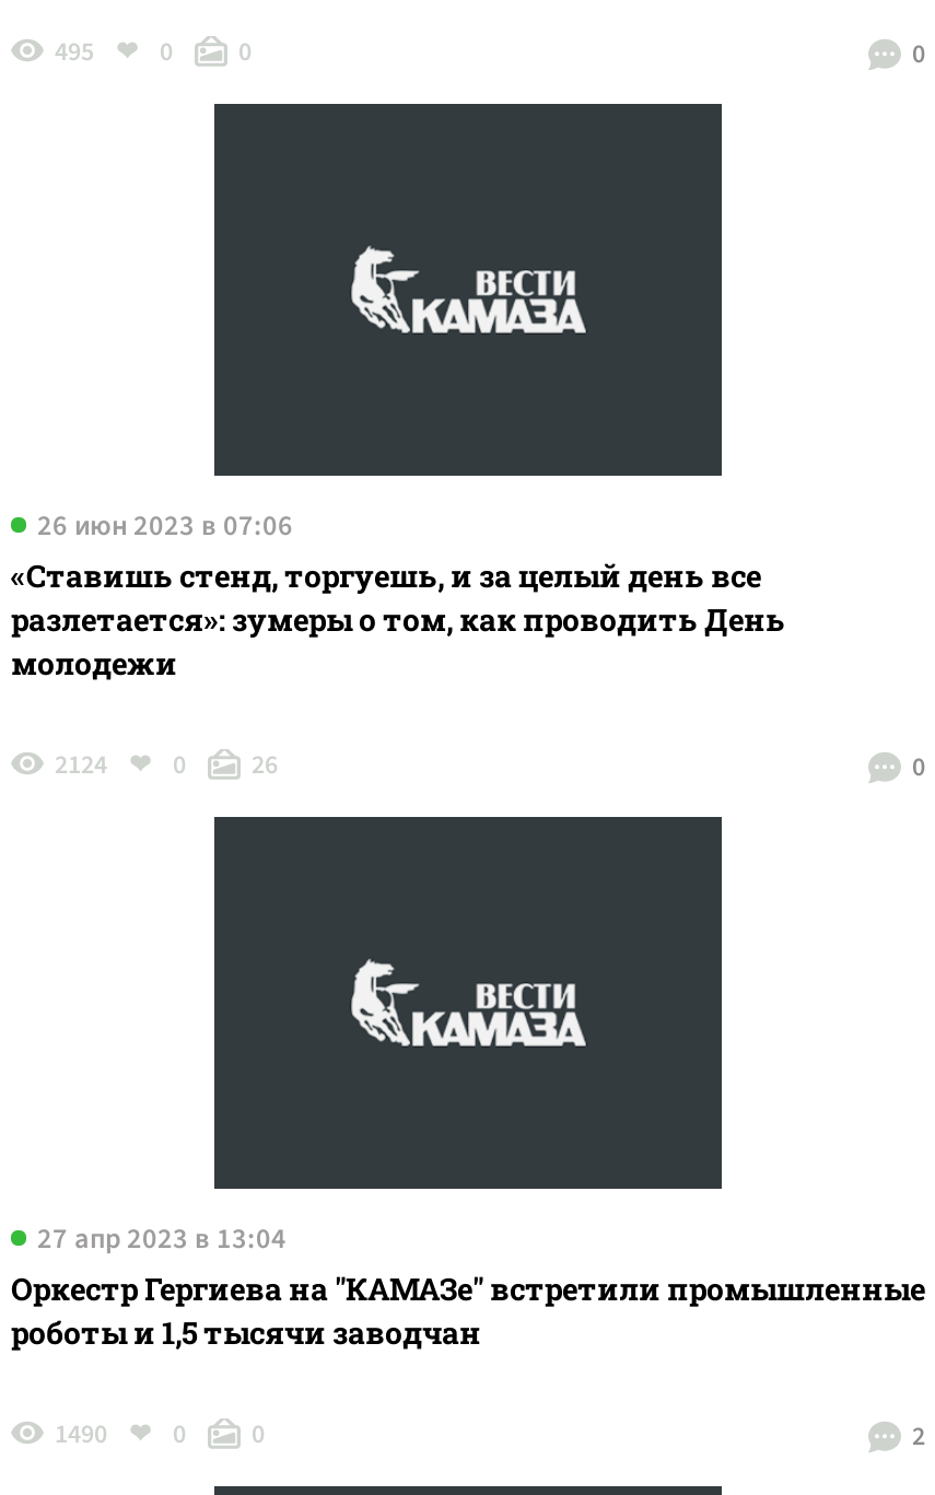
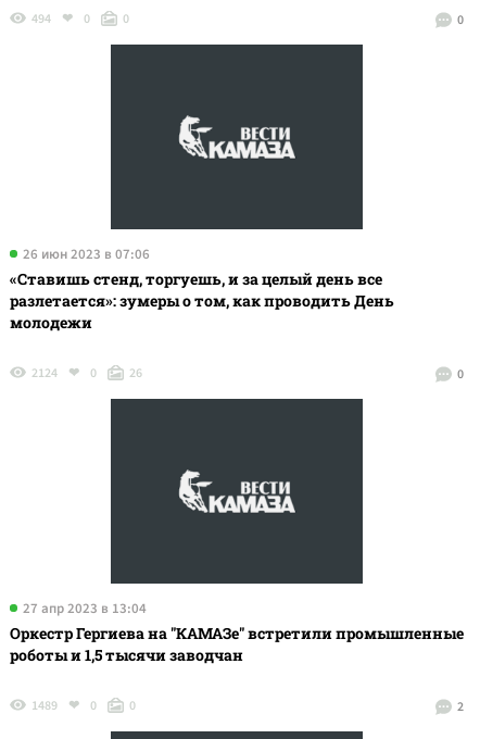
[55,33,252,70] 495 0 0 -> [31,9,129,28] 494 0 0
[55,1416,265,1453] 1490 0 0 -> [31,696,136,715] 1489 0 0

